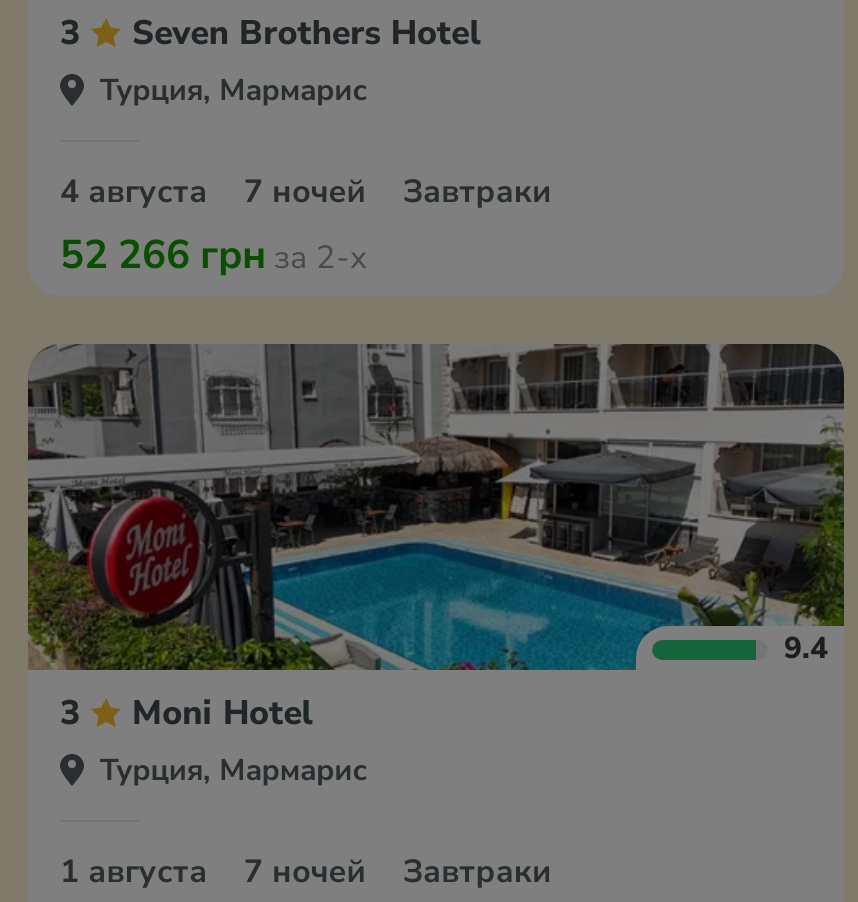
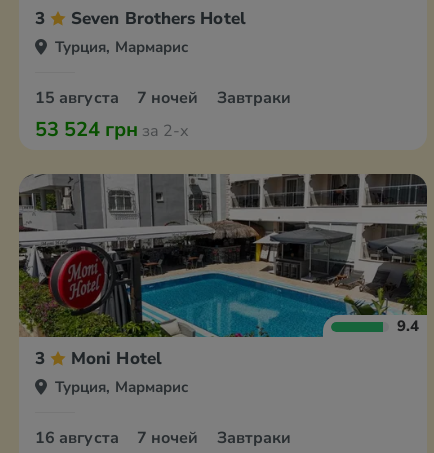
[60,170,552,214] 4 августа 7 ночей Завтраки -> [35,87,291,109] 15 августа 7 ночей Завтраки
[60,228,368,282] 52 266 грн за 2-х -> [35,116,189,143] 53 524 грн за 2-х
[60,850,552,894] 1 августа 7 ночей Завтраки -> [35,427,291,449] 16 августа 7 ночей Завтраки

